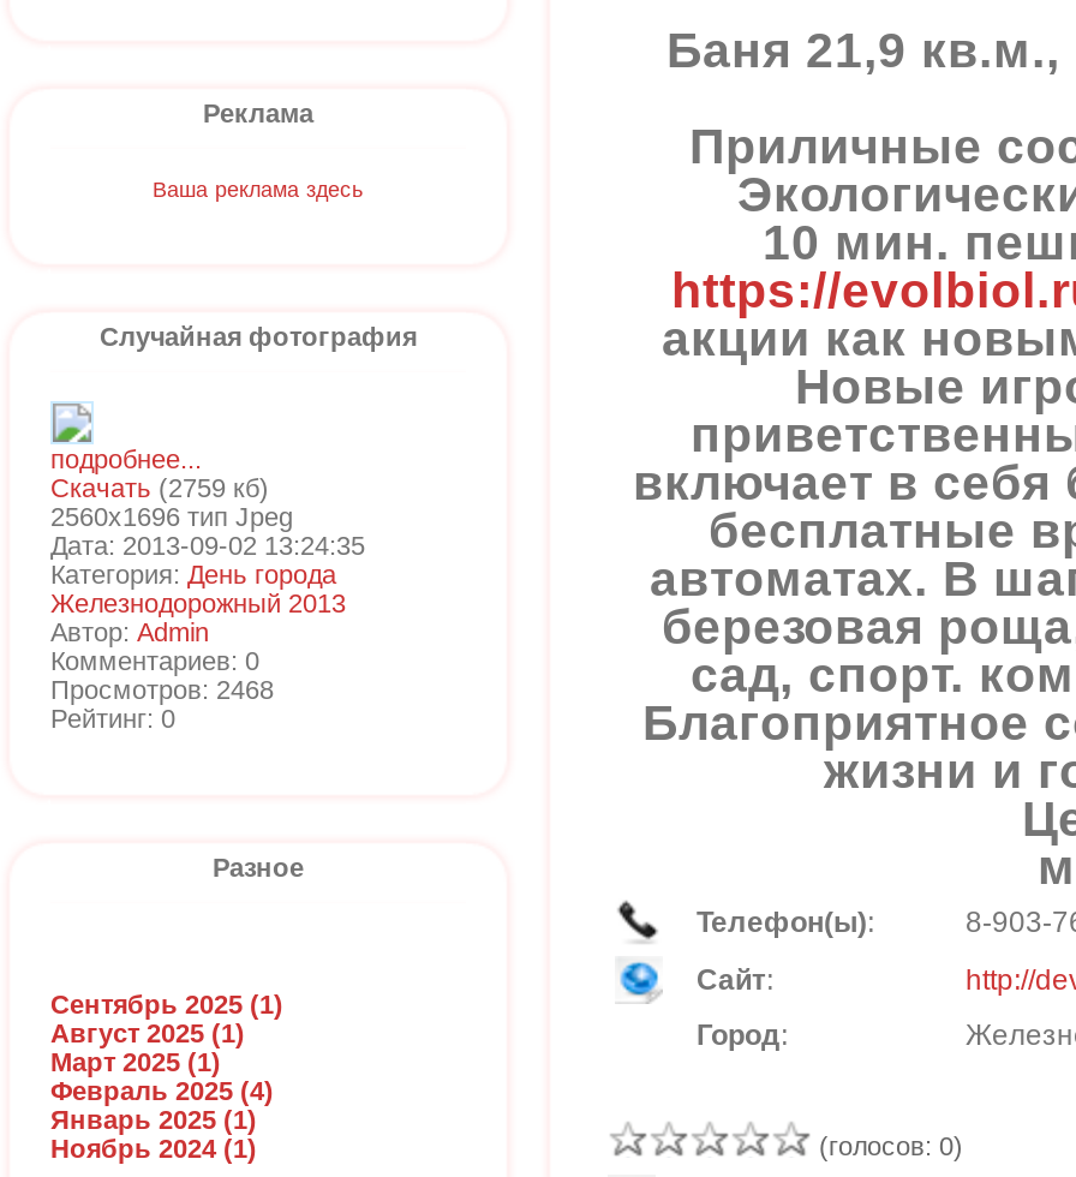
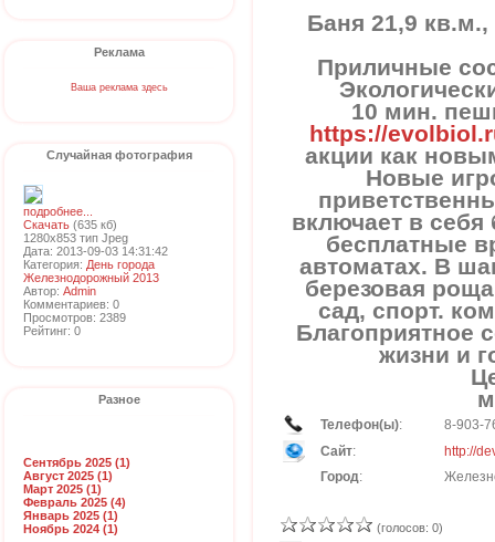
[50,473,269,502] Скачать (2759 кб) -> [23,218,117,231] Скачать (635 кб)
[50,502,293,531] 2560x1696 тип Jpeg -> [23,231,128,244] 1280x853 тип Jpeg
[50,531,365,560] Дата: 2013-09-02 13:24:35 -> [23,244,168,258] Дата: 2013-09-03 14:31:42
[50,675,274,704] Просмотров: 2468 -> [23,311,126,324] Просмотров: 2389

